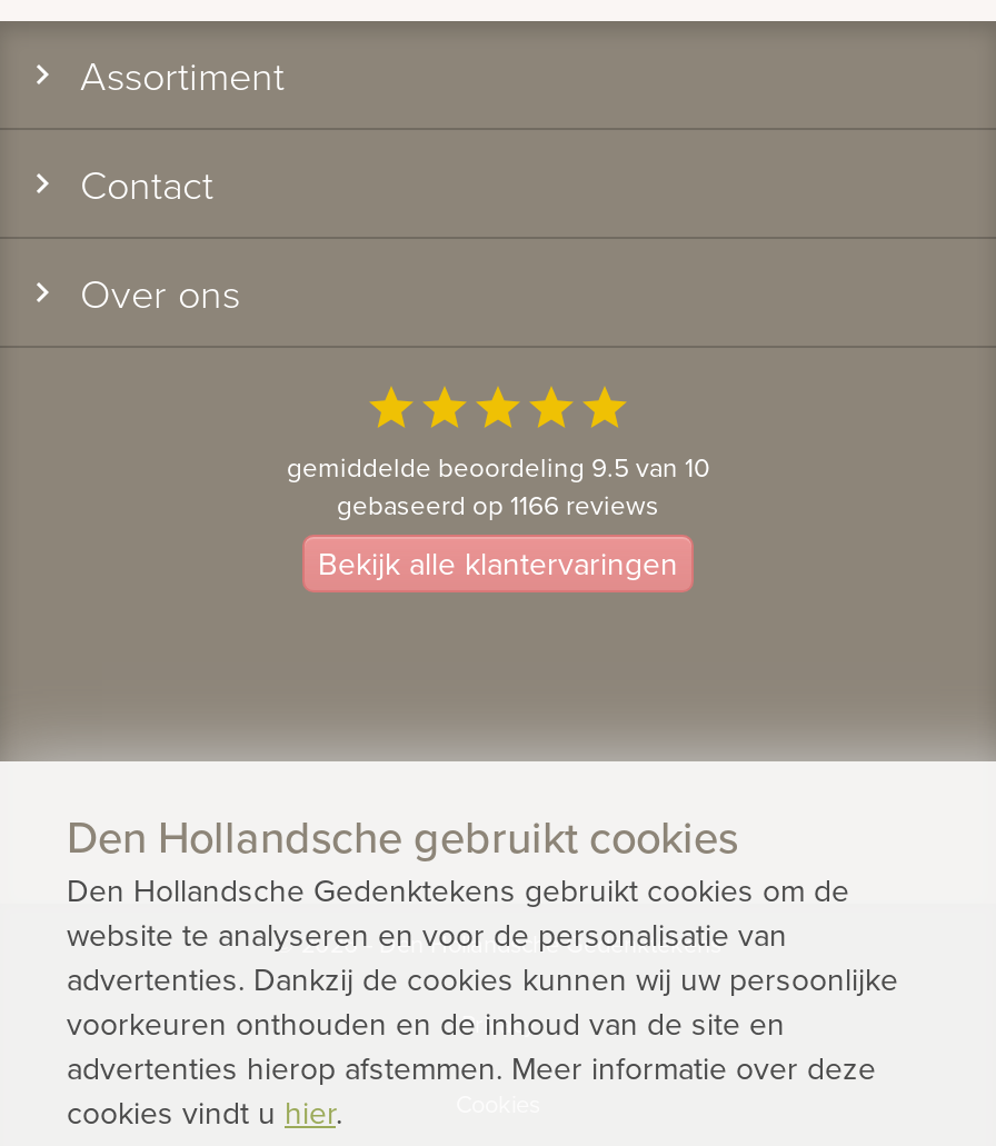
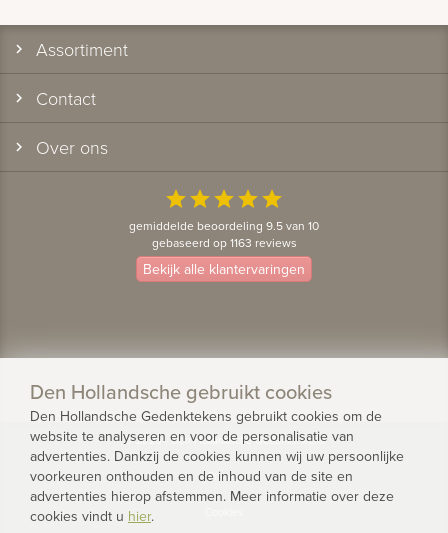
[337,486,659,524] gebaseerd op 1166 reviews -> [151,234,296,251] gebaseerd op 1163 reviews

